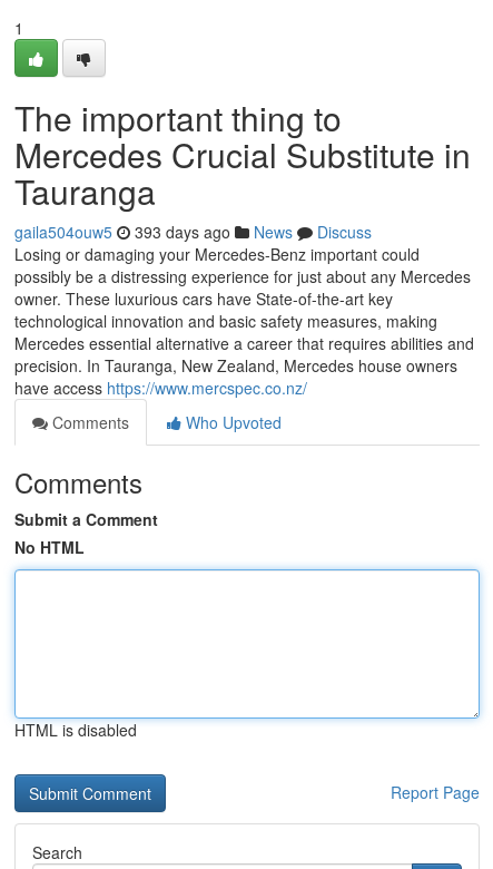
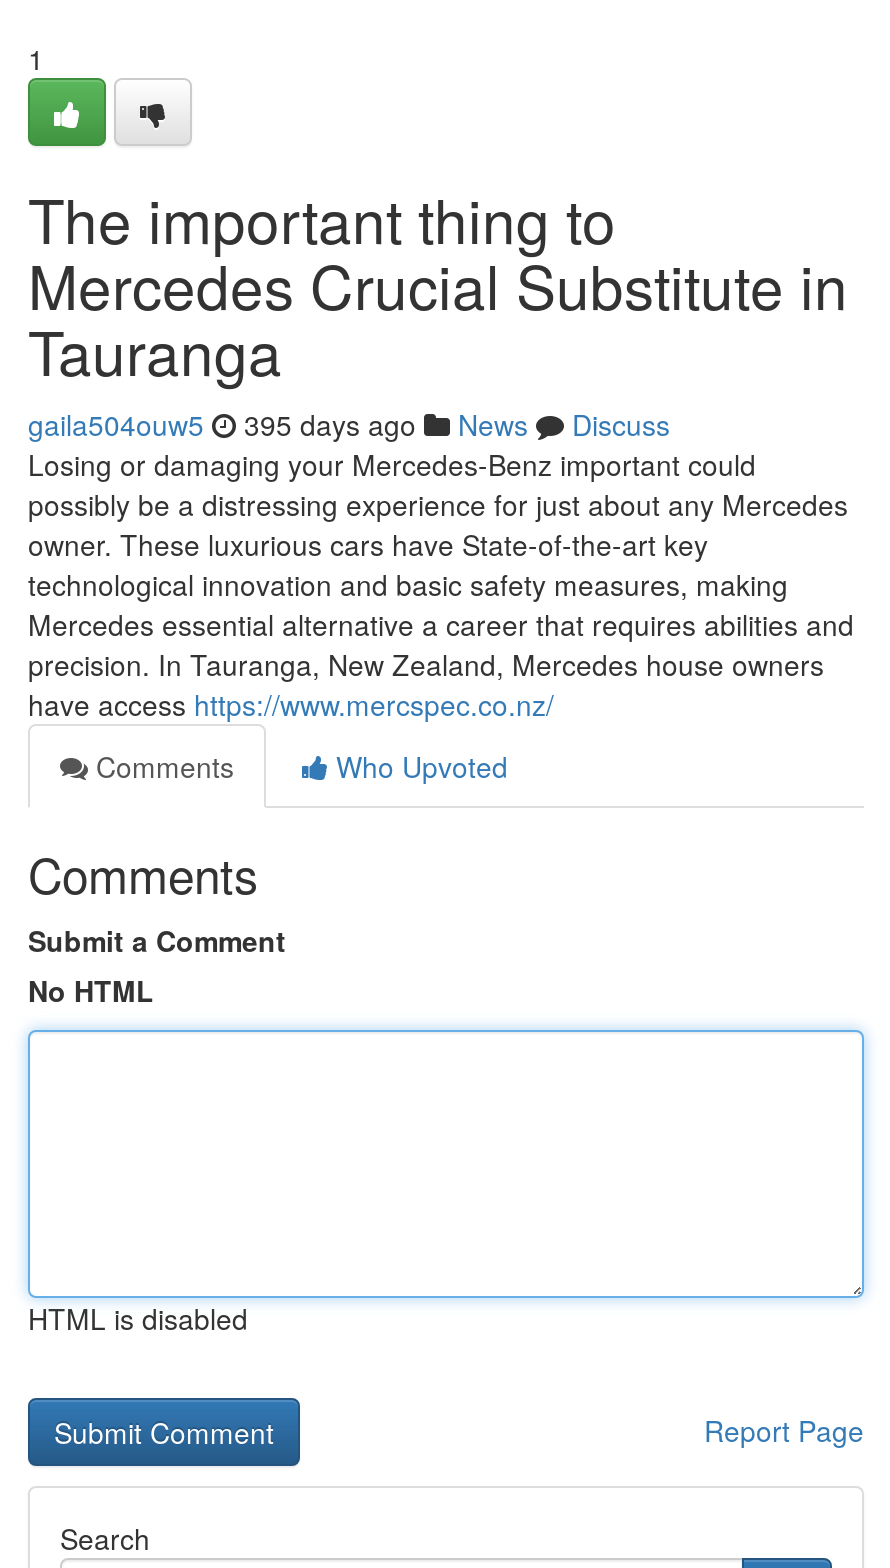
[14,221,372,243] gaila504ouw5 393 days ago News Discuss -> [28,404,670,444] gaila504ouw5 395 days ago News Discuss

